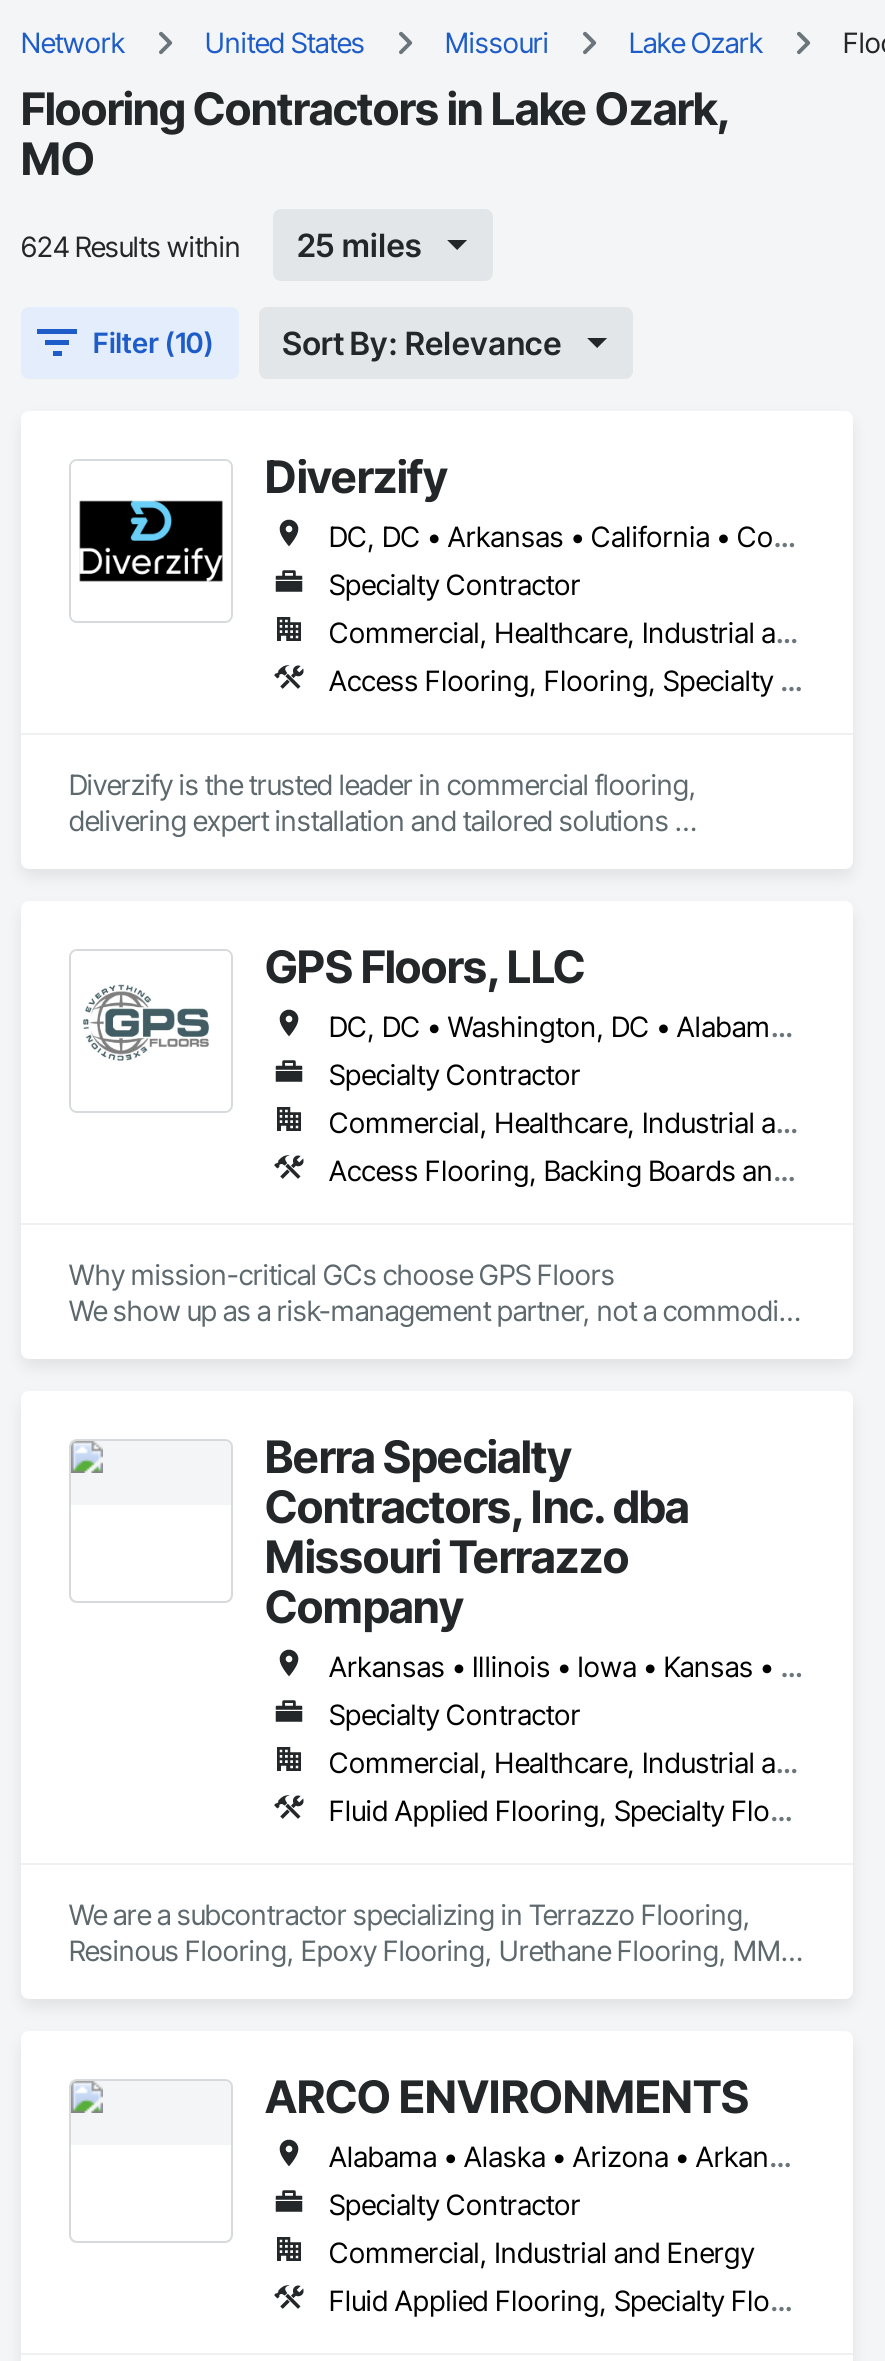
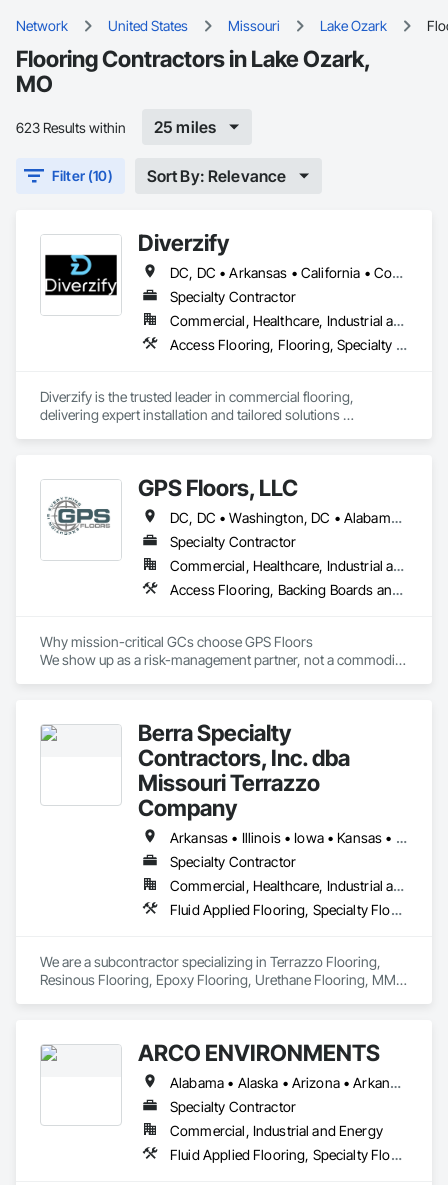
[21,228,241,262] 624 Results within -> [16,118,126,135] 623 Results within

